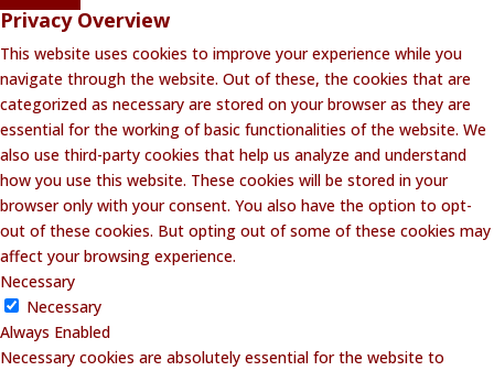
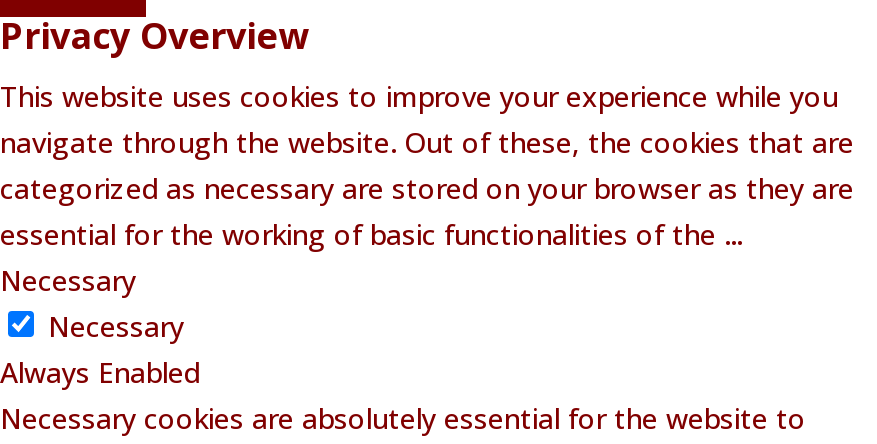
[0,119,491,267] essential for the working of basic functionalities of the website. We | also use third-party cookies that help us analyze and understand | how you use this website. These cookies will be stored in your | browser only with your consent. You also have the option to opt- | out of these cookies. But opting out of some of these cookies may | affect your browsing experience. -> [0,216,742,254] essential for the working of basic functionalities of the...

